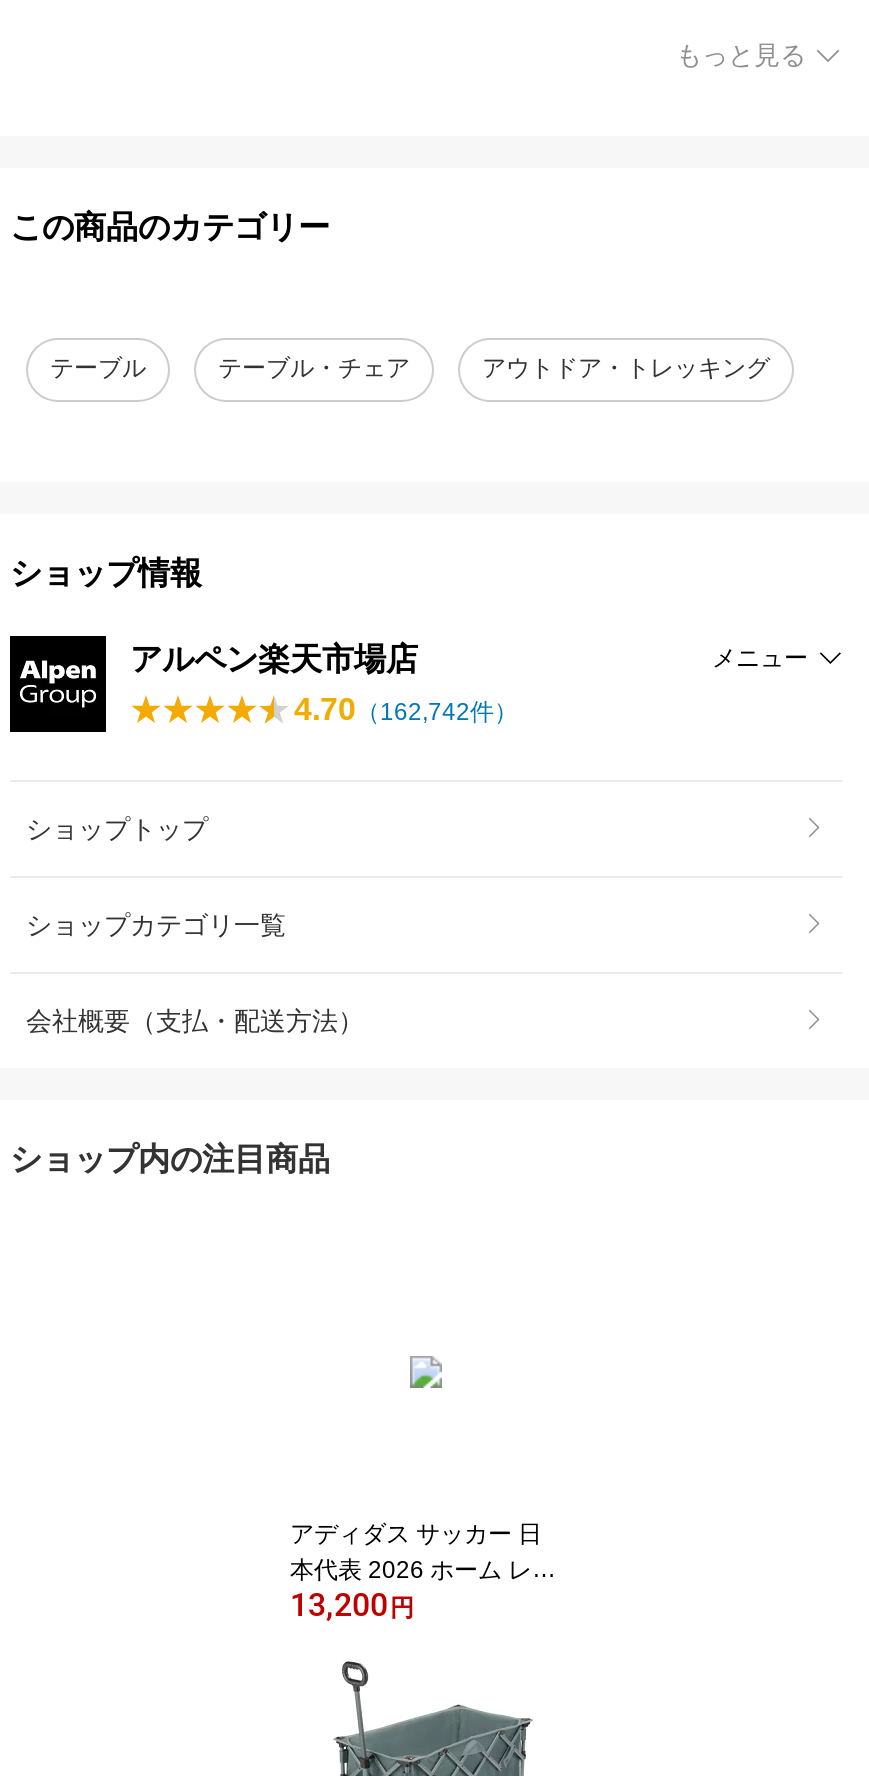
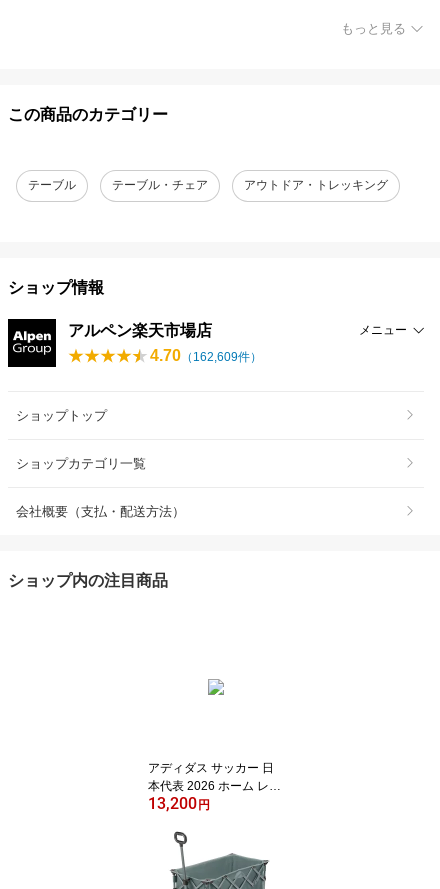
[294,691,518,725] 4.70（162,742件） -> [150,346,262,363] 4.70（162,609件）

